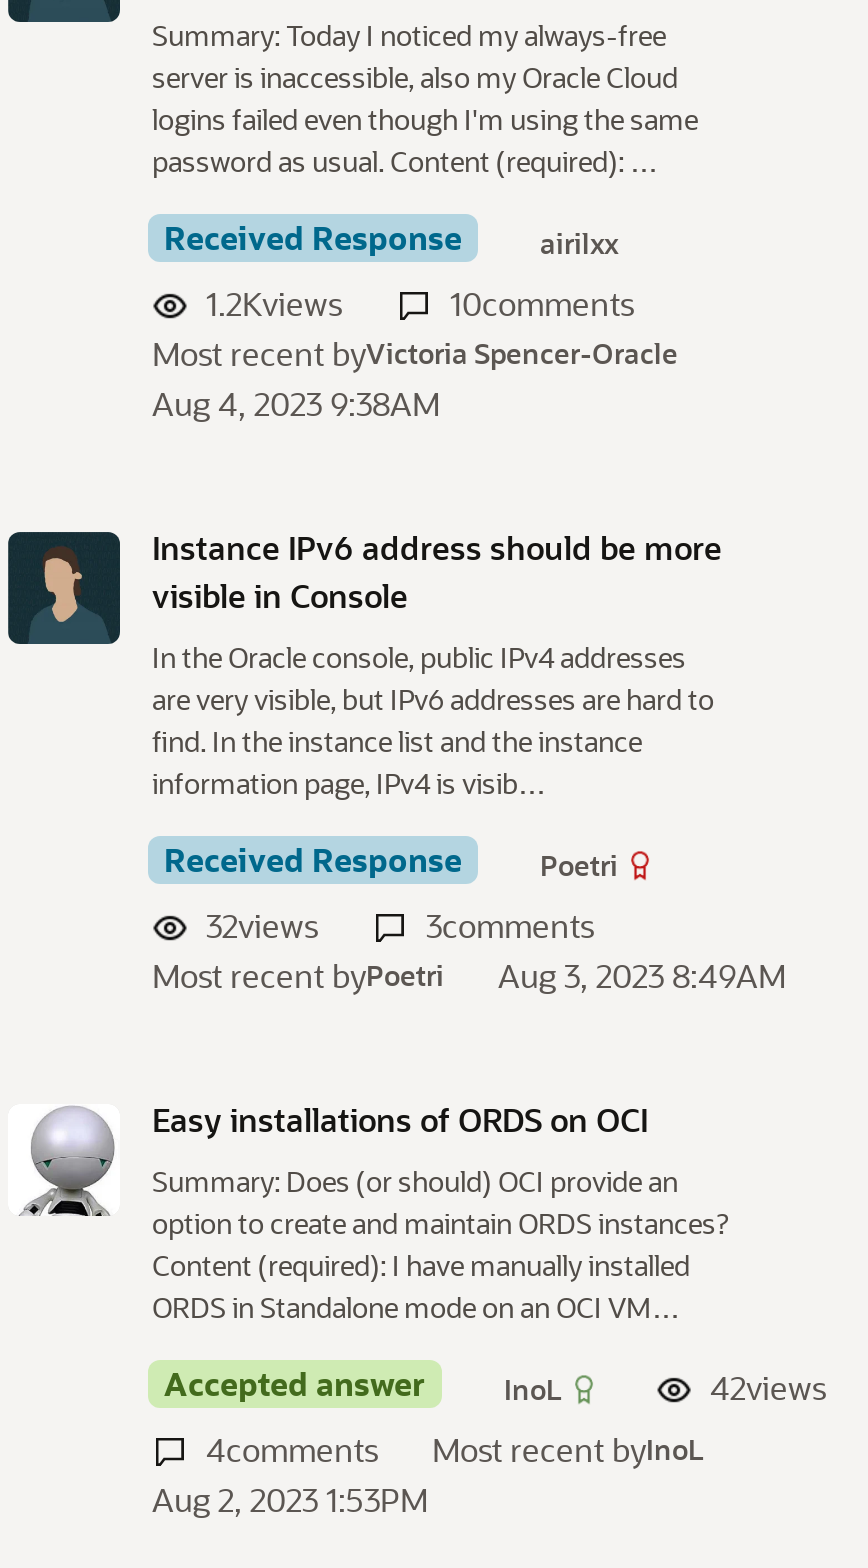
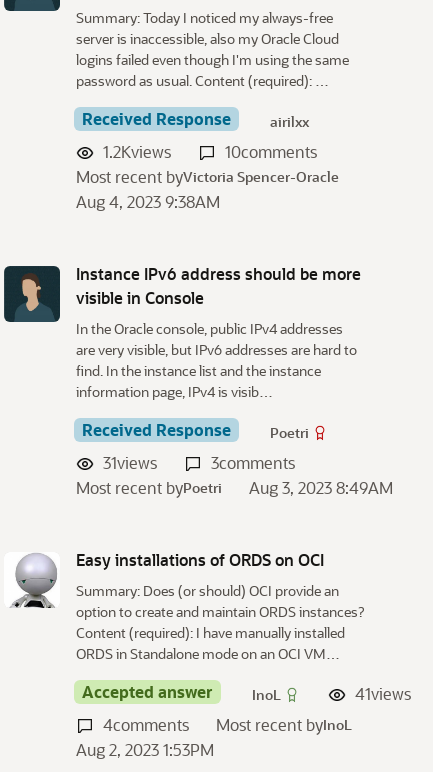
[206,903,318,945] 32views -> [103,451,157,472] 31views
[710,1367,826,1409] 42views -> [355,683,411,704] 41views

